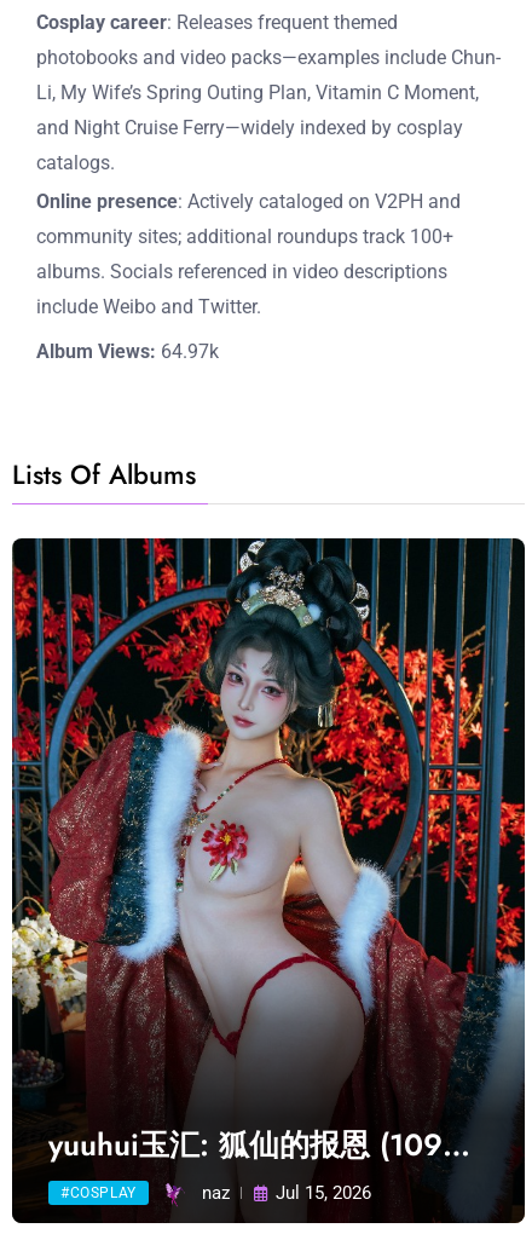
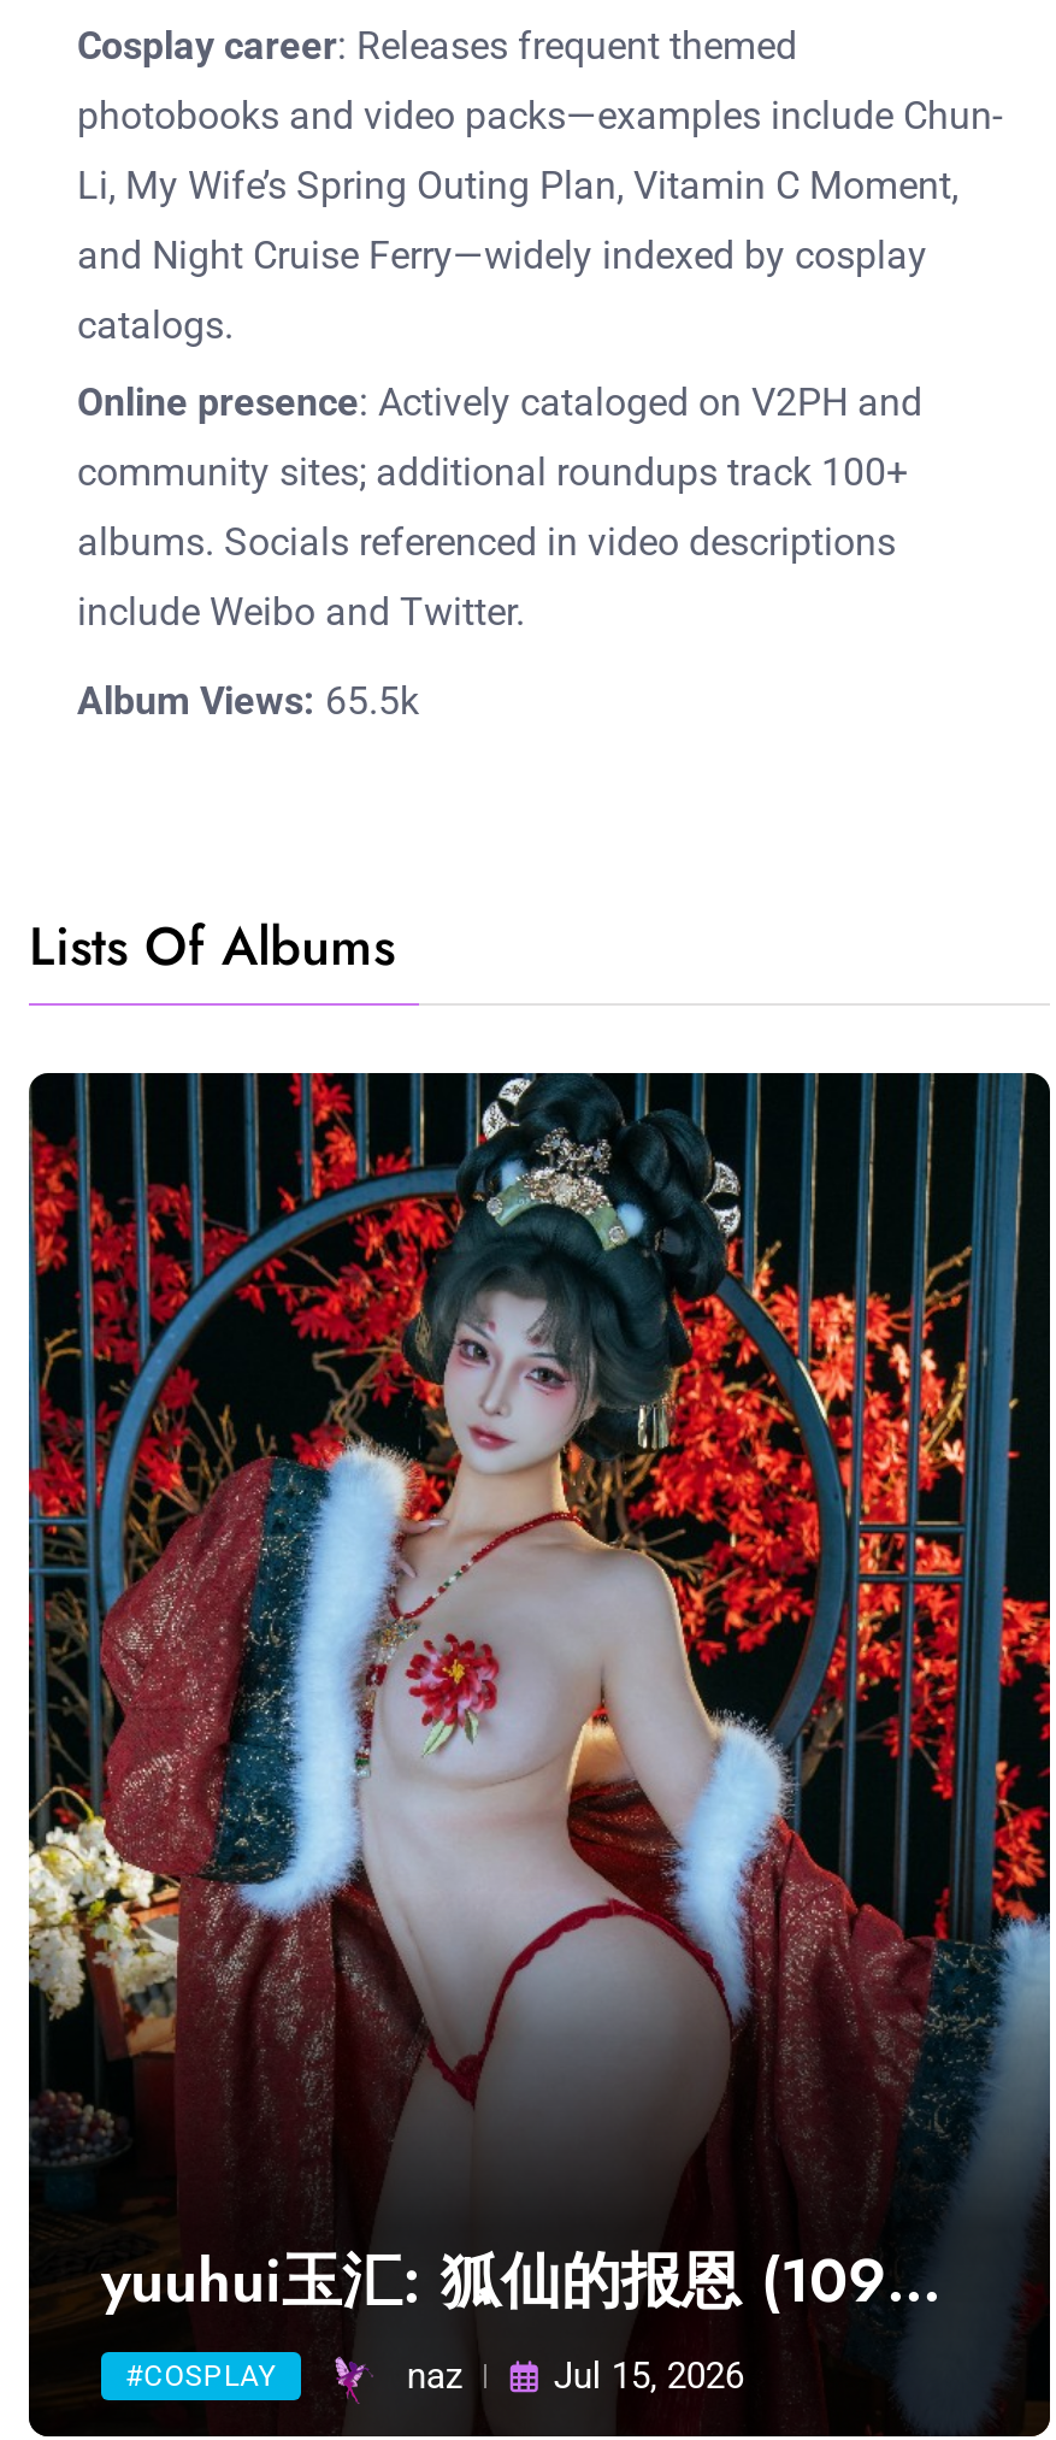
[36,340,219,363] Album Views: 64.97k -> [77,679,419,725] Album Views: 65.5k

